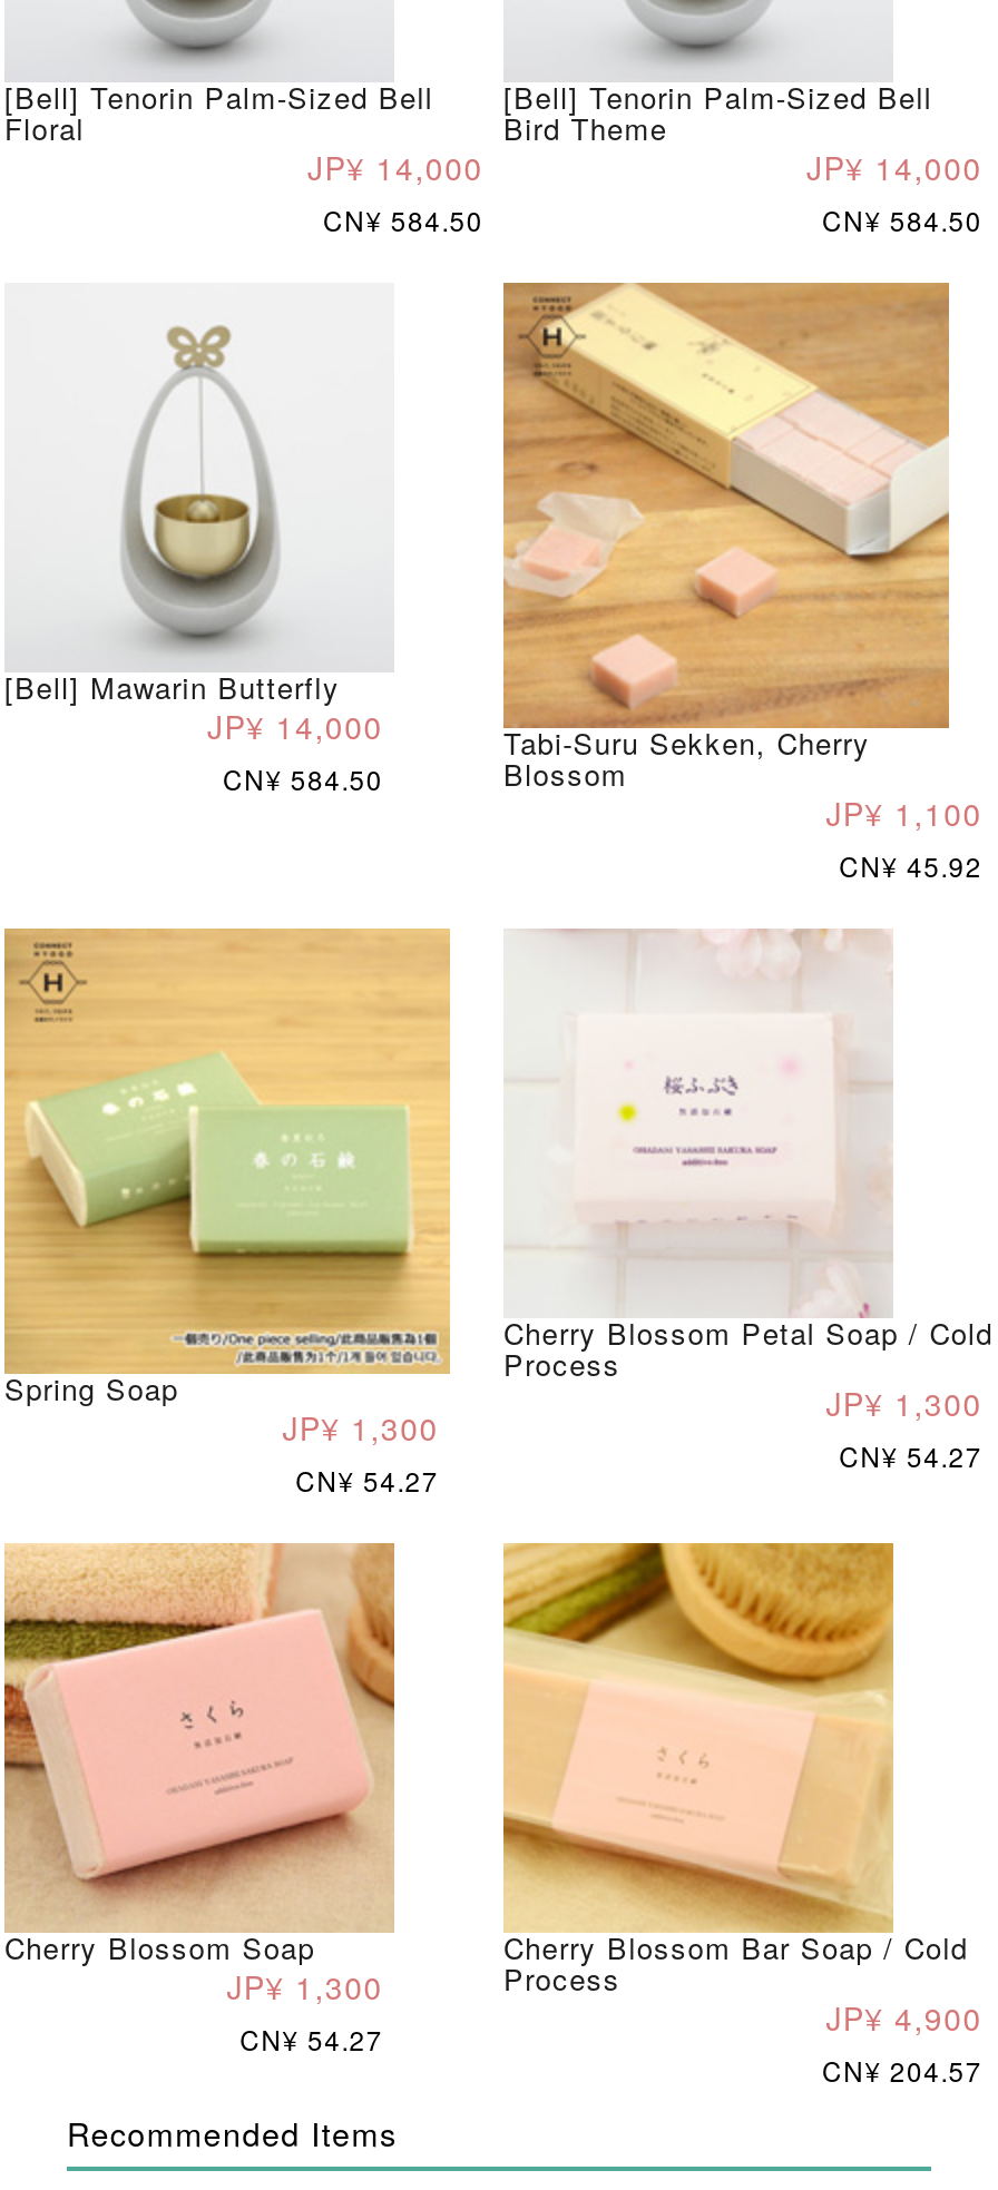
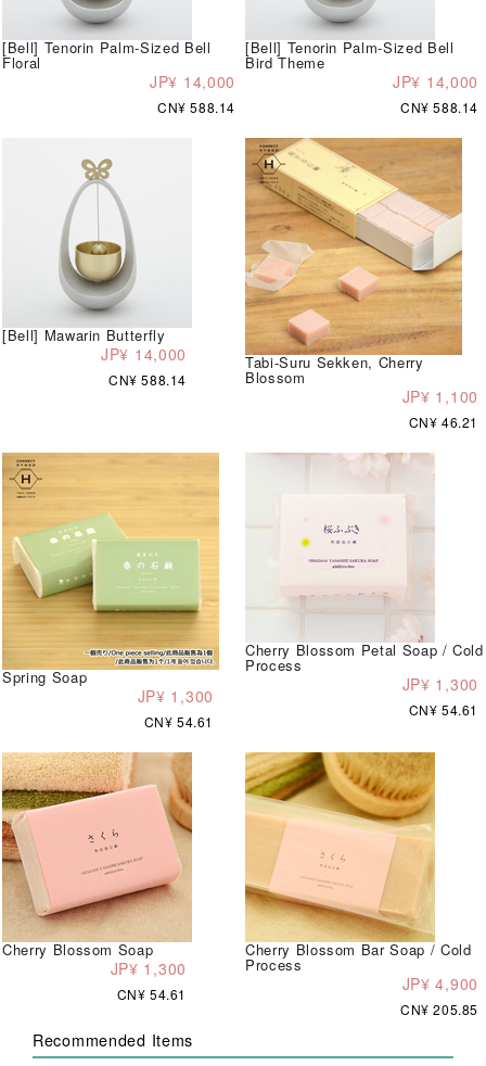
[323,200,483,238] CN¥ 584.50 -> [157,97,235,116] CN¥ 588.14
[822,200,982,238] CN¥ 584.50 -> [400,97,478,116] CN¥ 588.14
[223,759,383,797] CN¥ 584.50 -> [108,370,187,388] CN¥ 588.14
[839,845,982,883] CN¥ 45.92 -> [409,412,478,431] CN¥ 46.21
[839,1436,982,1473] CN¥ 54.27 -> [409,700,478,718] CN¥ 54.61
[295,1460,439,1498] CN¥ 54.27 -> [144,712,214,730] CN¥ 54.61
[240,2019,383,2057] CN¥ 54.27 -> [117,984,187,1003] CN¥ 54.61
[822,2050,982,2088] CN¥ 204.57 -> [400,999,478,1018] CN¥ 205.85

